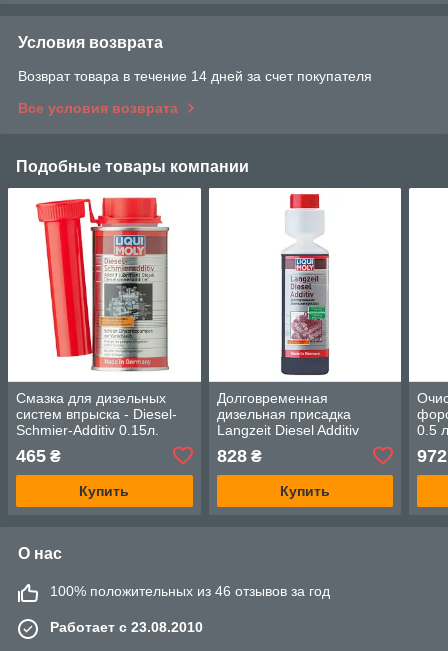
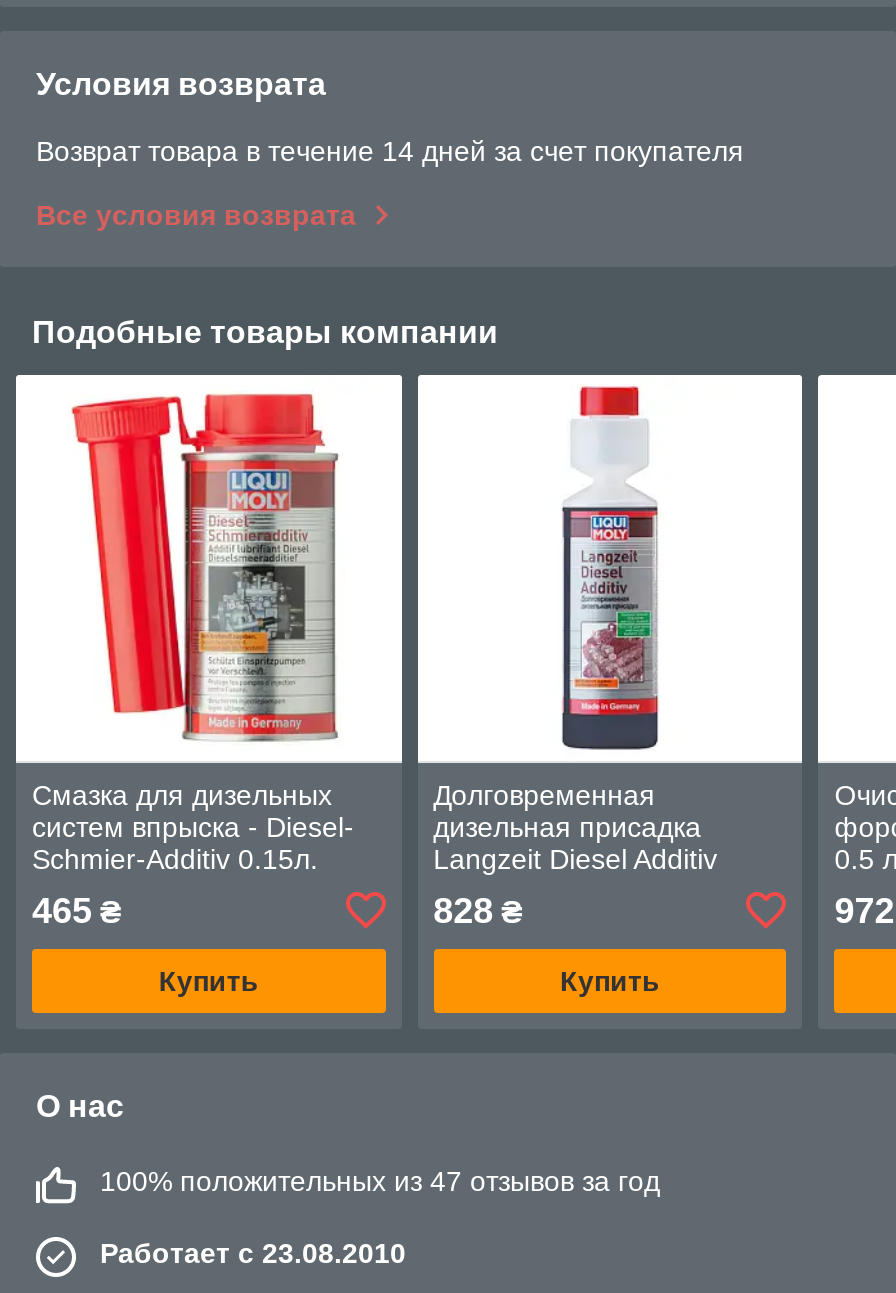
[50,583,330,599] 100% положительных из 46 отзывов за год -> [100,1165,660,1197] 100% положительных из 47 отзывов за год

